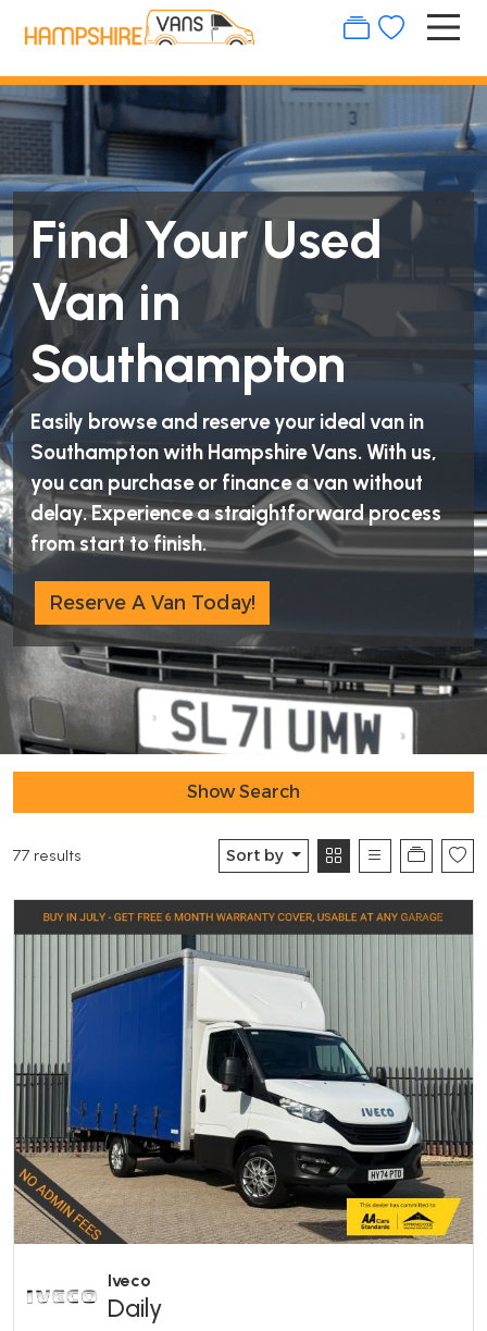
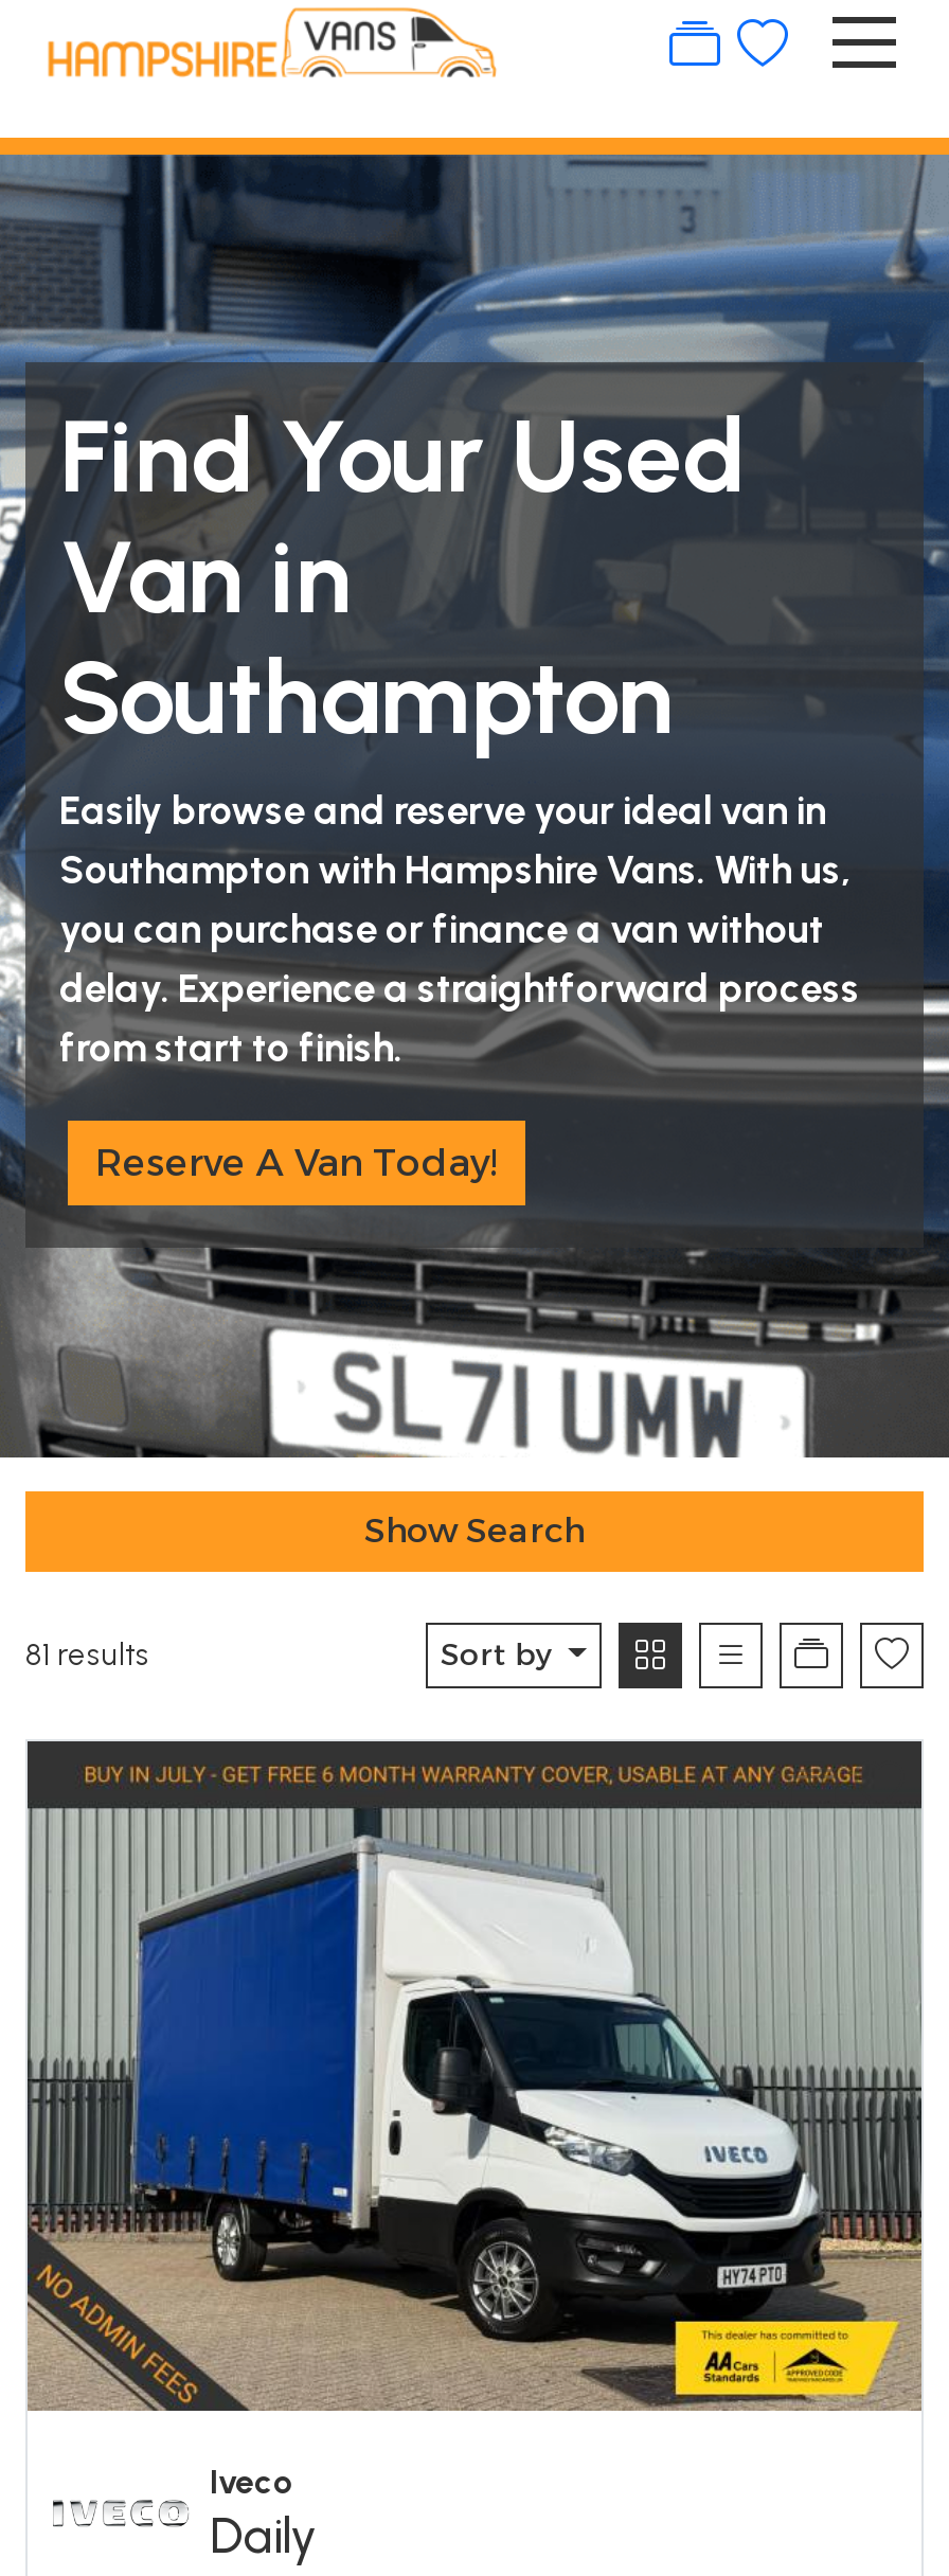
[13,845,82,865] 77 results -> [25,1635,150,1673] 81 results

